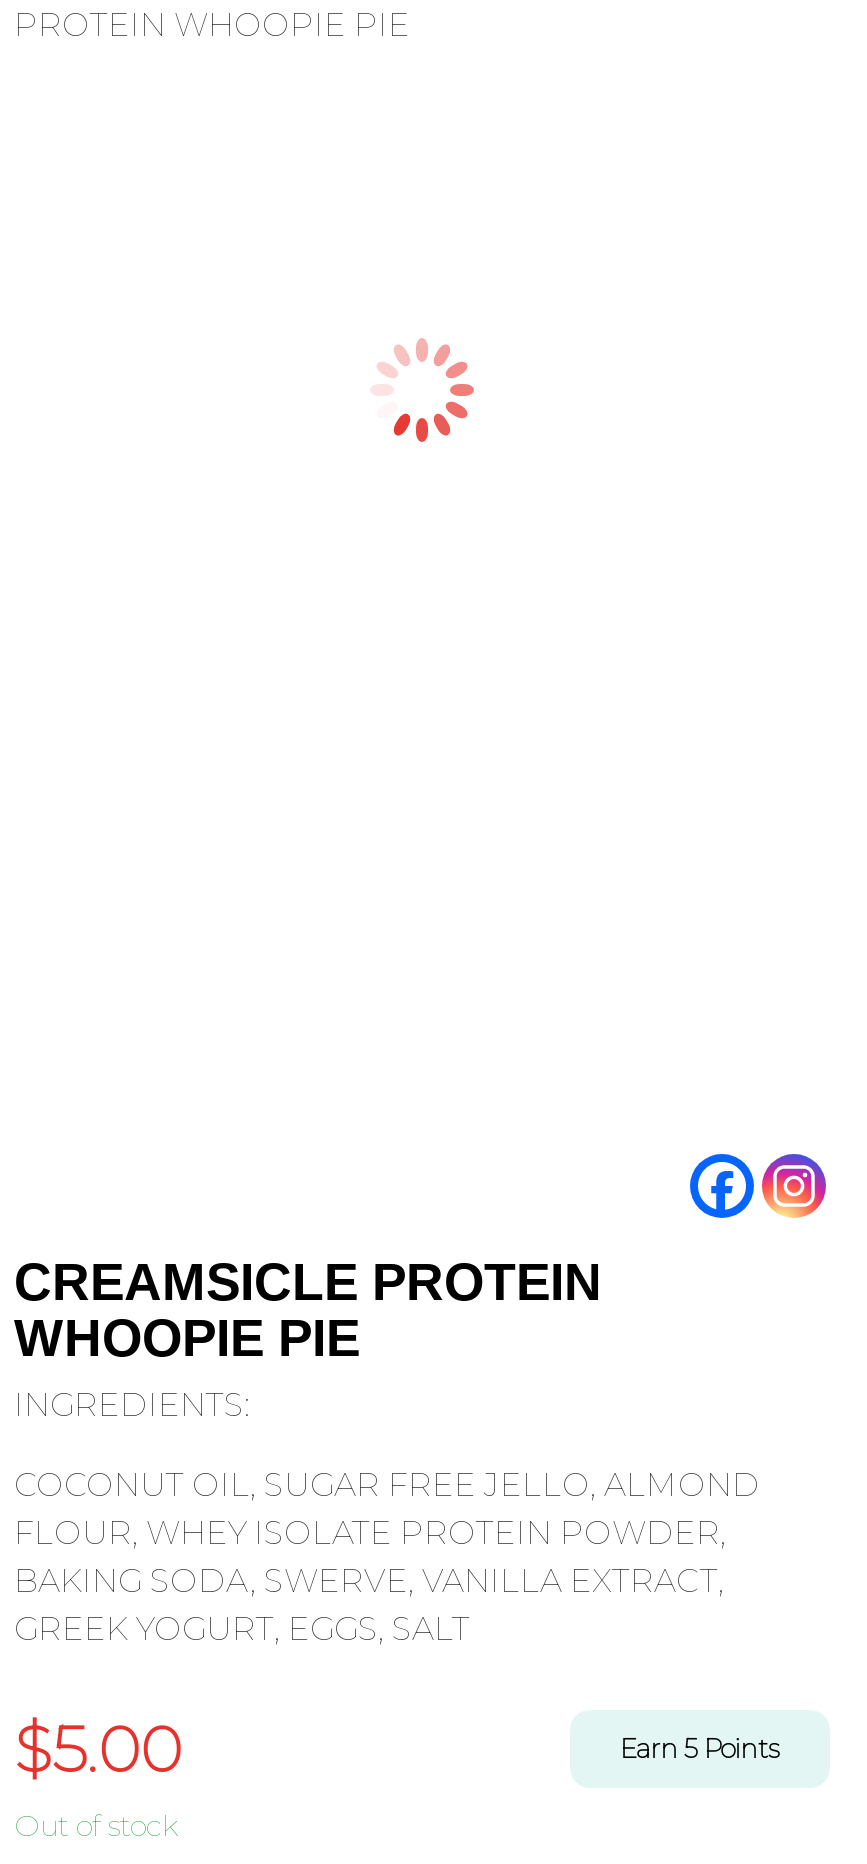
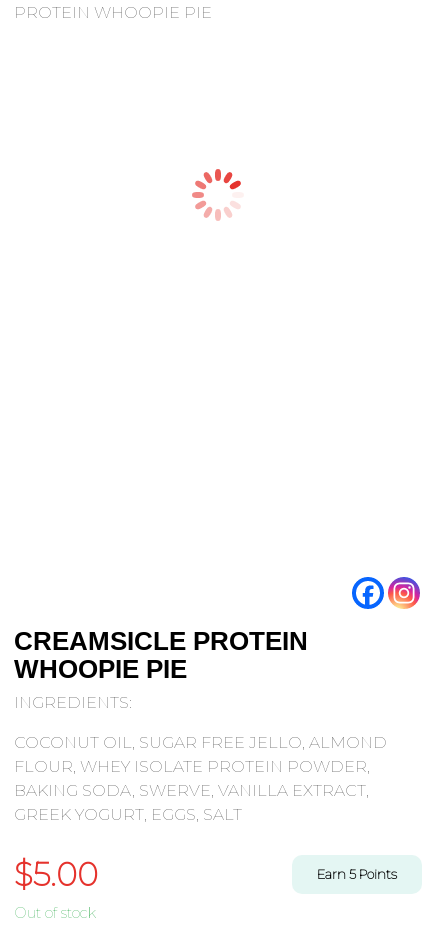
[372,342,474,442] [image] -> [192,169,243,219] [image]

